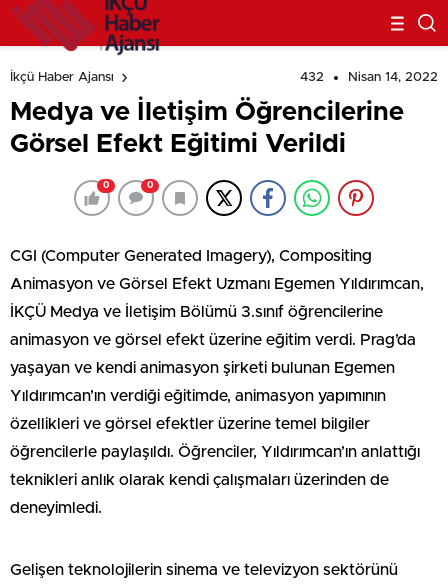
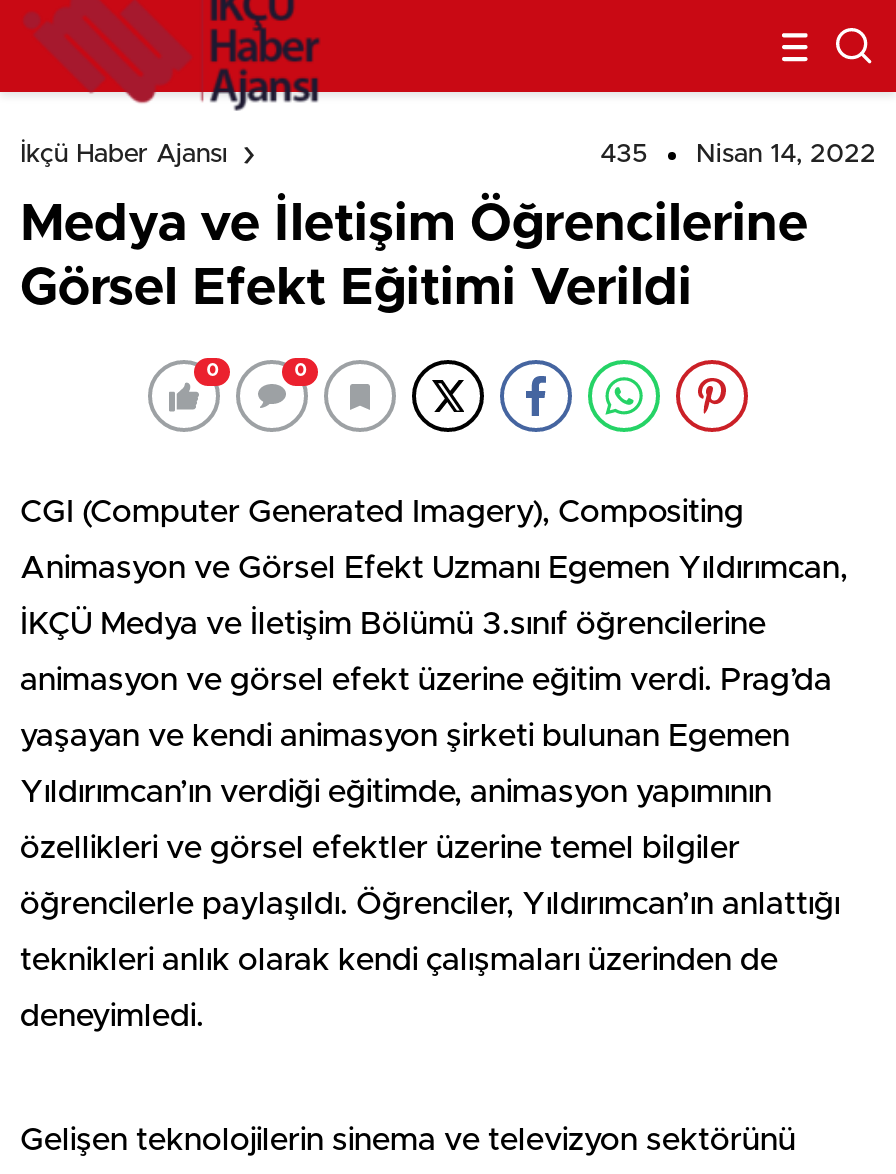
[300,71,438,84] 432 Nisan 14, 2022 -> [600,142,876,168] 435 Nisan 14, 2022

